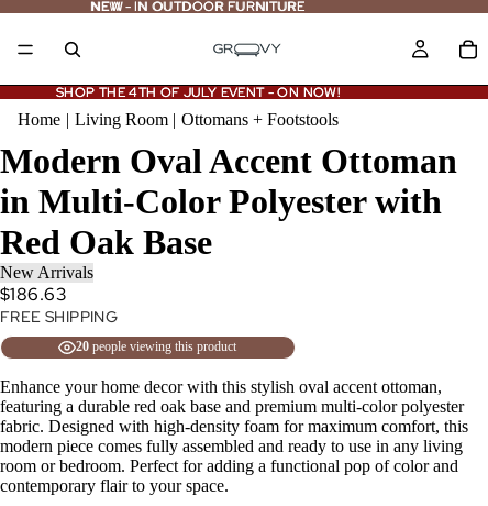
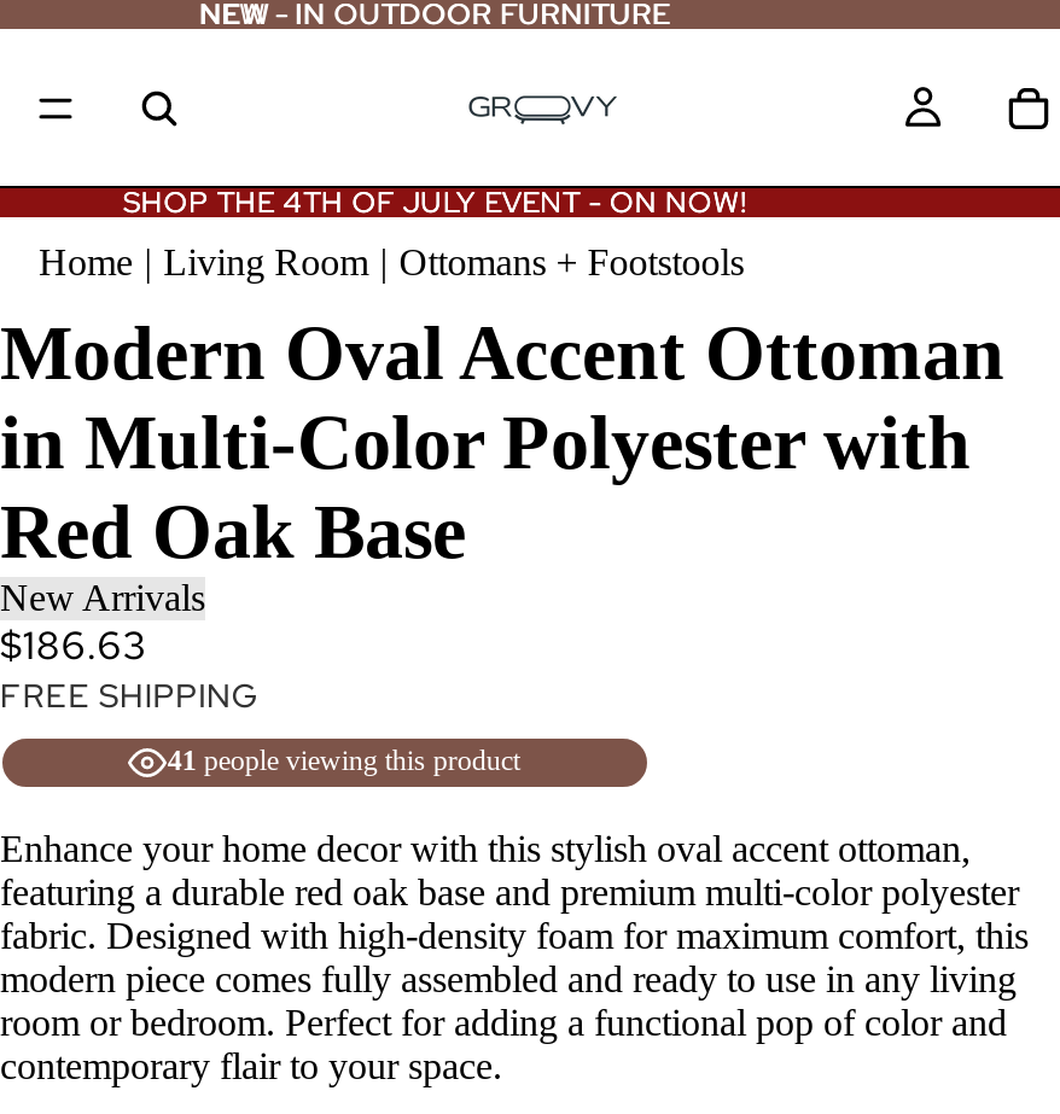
[76,339,237,355] 20 people viewing this product -> [168,744,520,778] 41 people viewing this product

